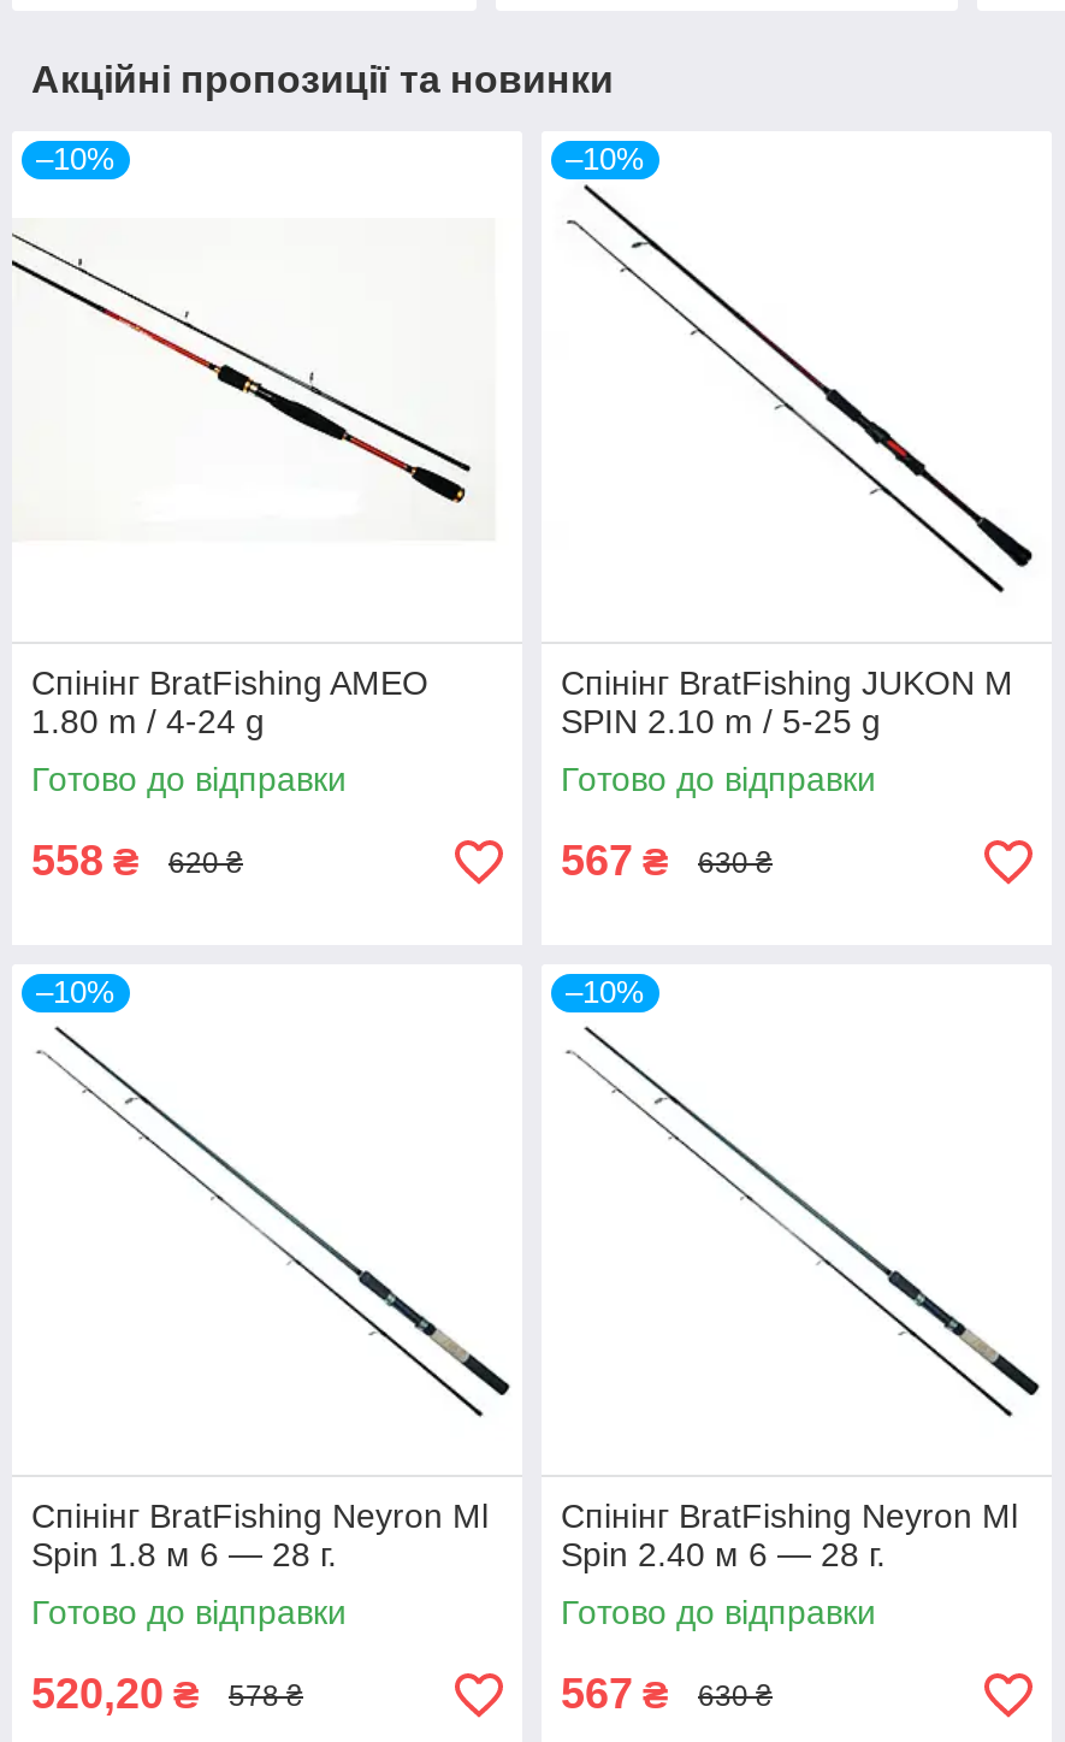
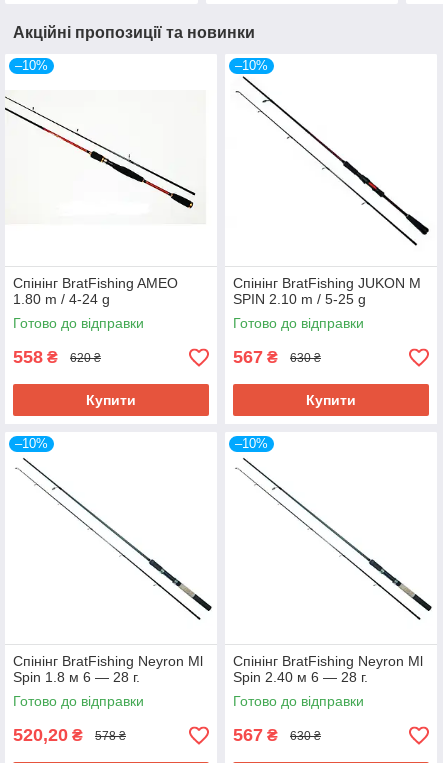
none -> [86,392,136,408] Купити
none -> [306,392,356,408] Купити

